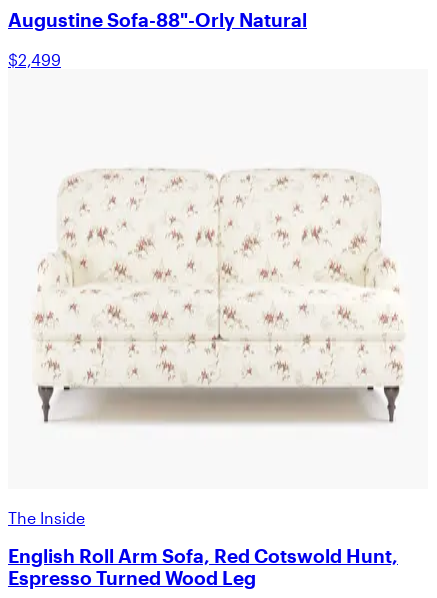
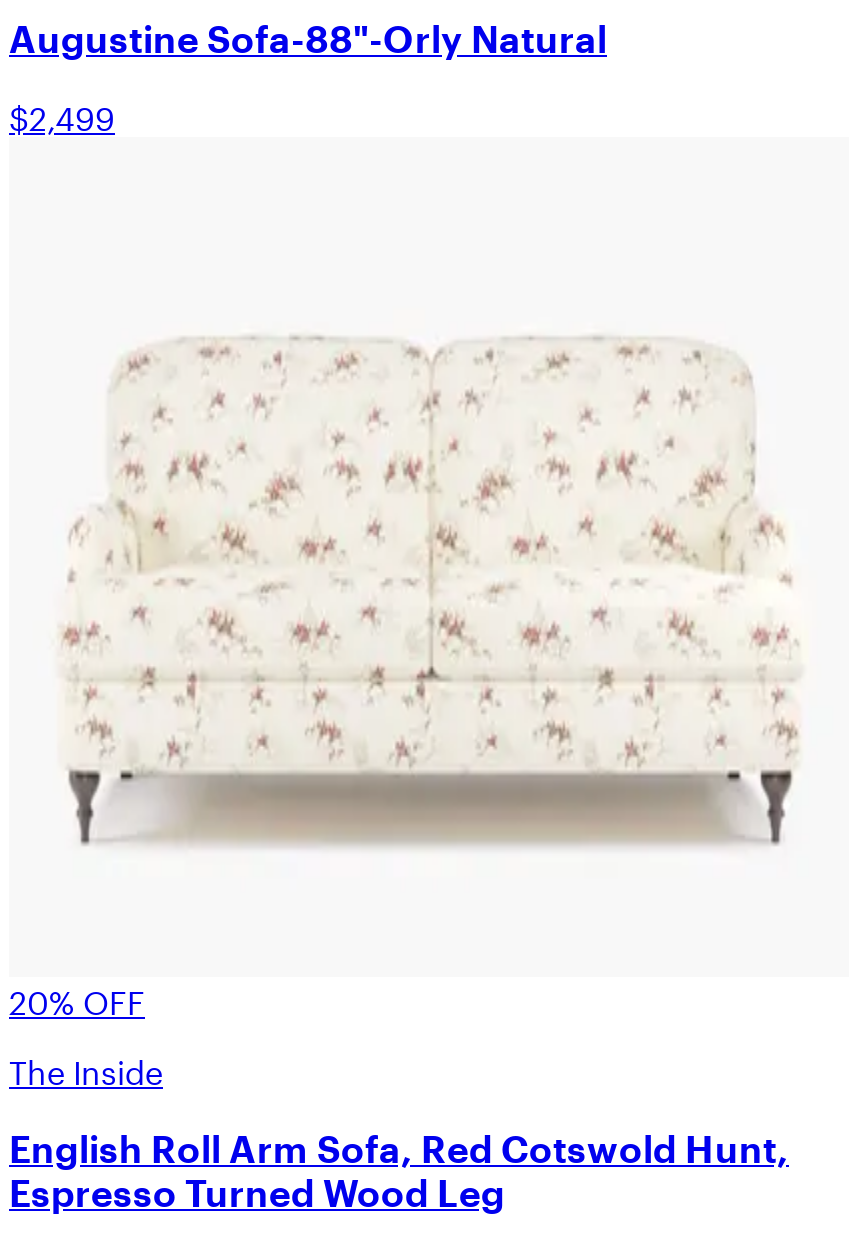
none -> [9,982,145,1020] 20% OFF

